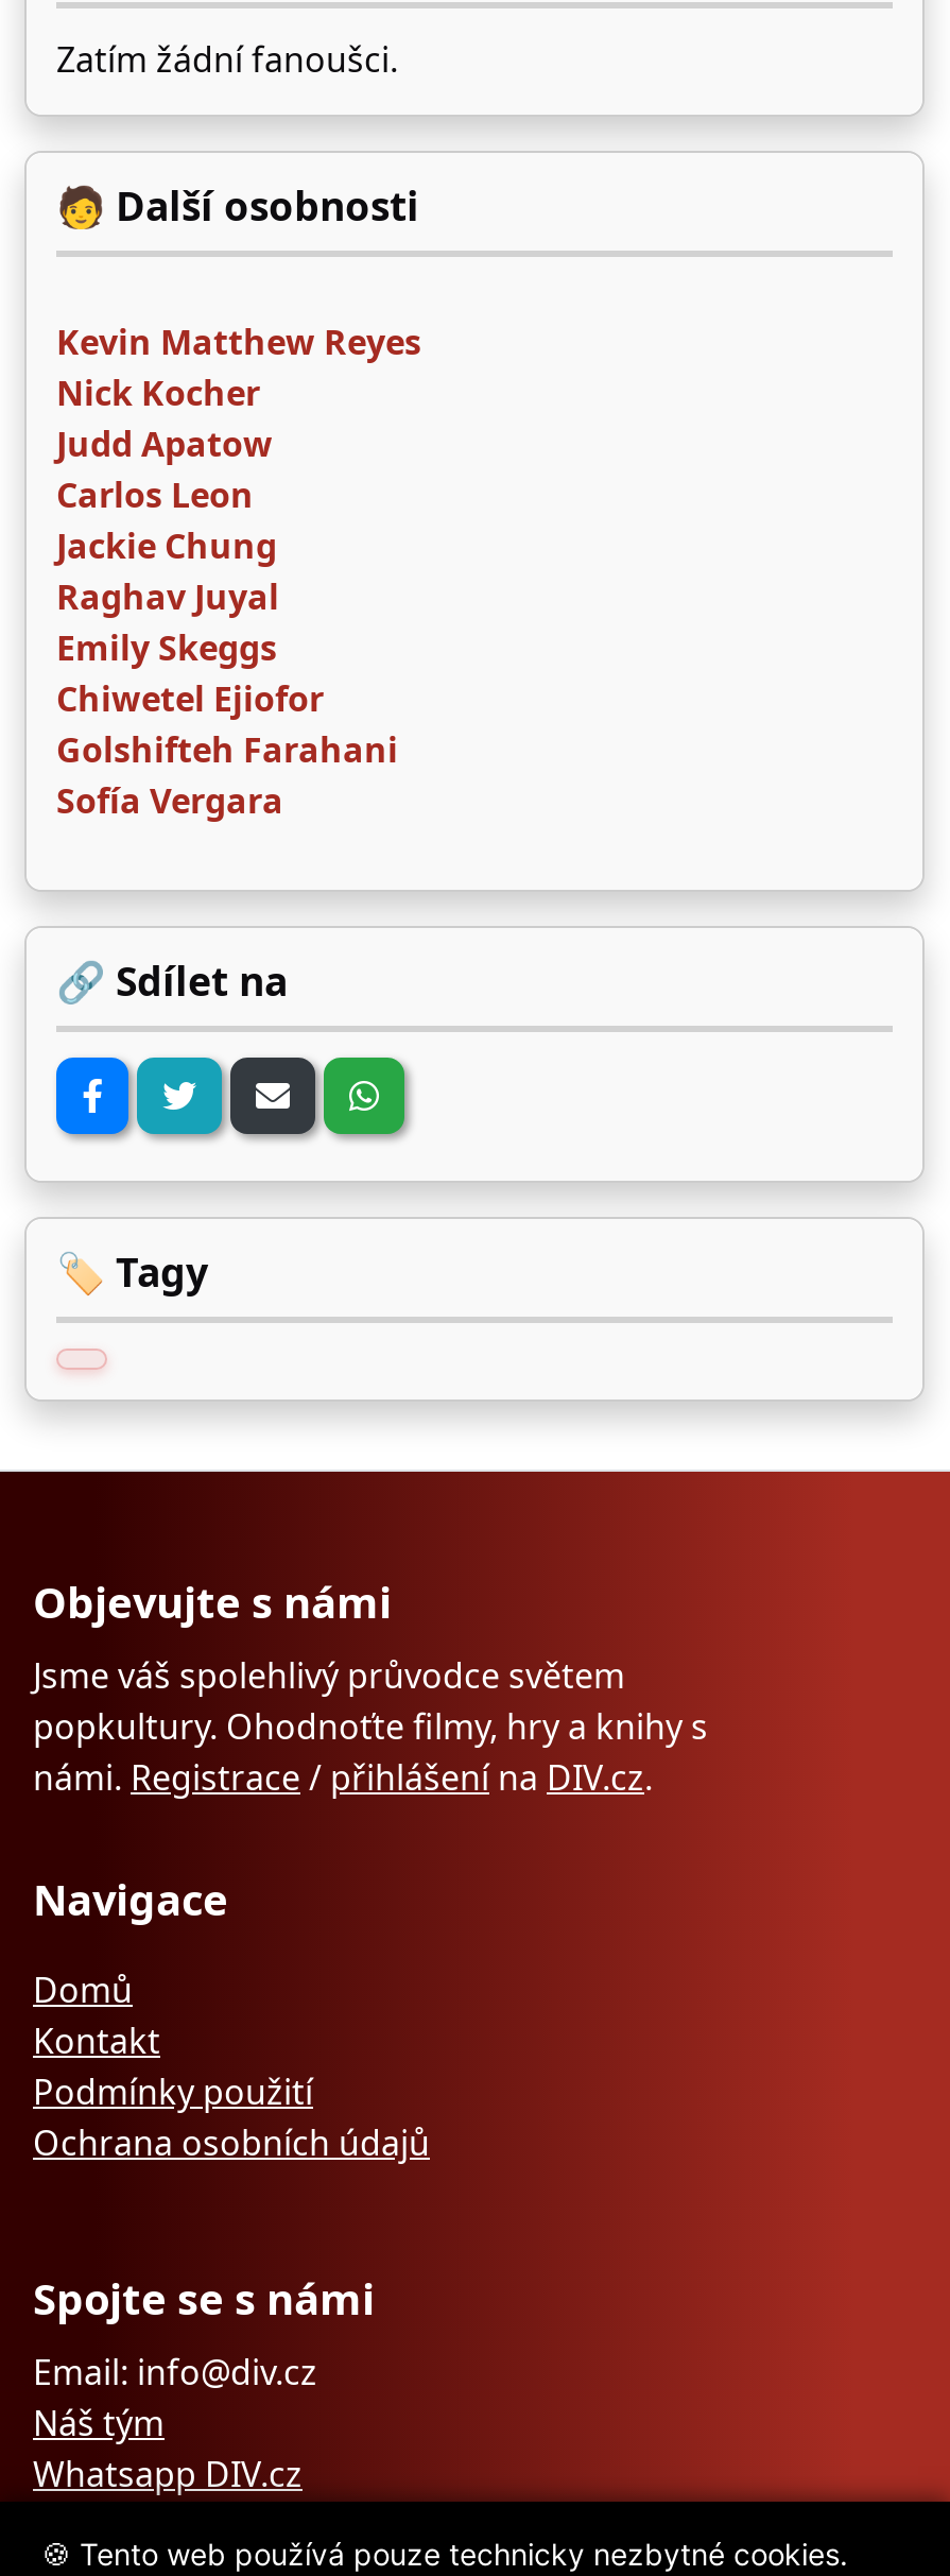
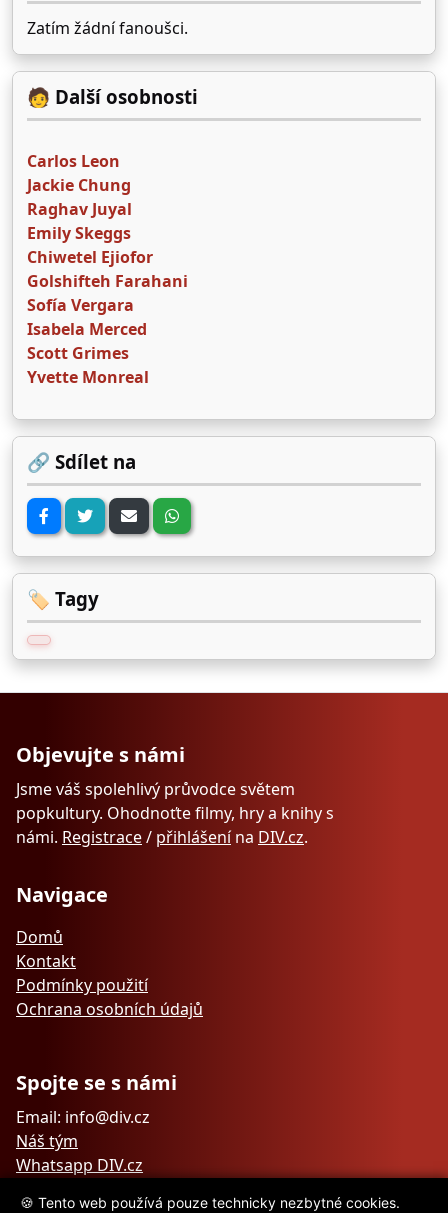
[56,319,421,467] Kevin Matthew Reyes | Nick Kocher | Judd Apatow -> none
moved [56,472,398,824] -> [27,150,188,316]: Carlos Leon | Jackie Chung | Raghav Juyal | Emily Skeggs | Chiwetel Ejiofor | Golshifteh Farahani | Sofía Vergara
none -> [27,318,149,388] Isabela Merced | Scott Grimes | Yvette Monreal

